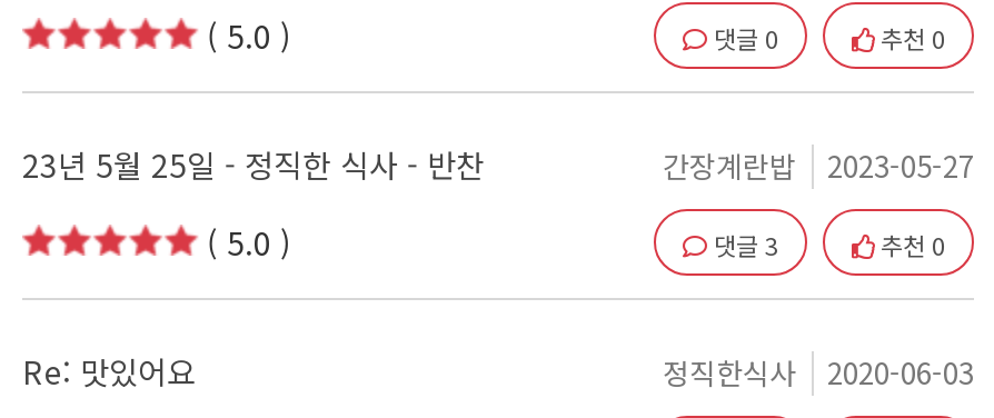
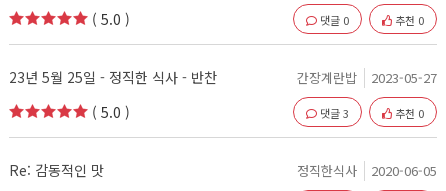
[22,350,196,394] Re: 맛있어요 -> [9,160,104,180] Re: 감동적인 맛
[663,352,974,394] 정직한식사 2020-06-03 -> [297,161,437,180] 정직한식사 2020-06-05

